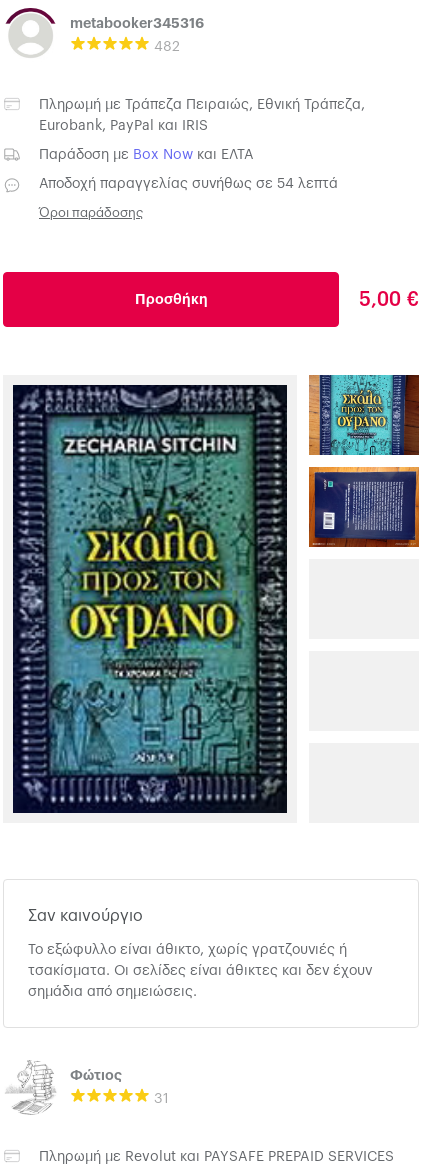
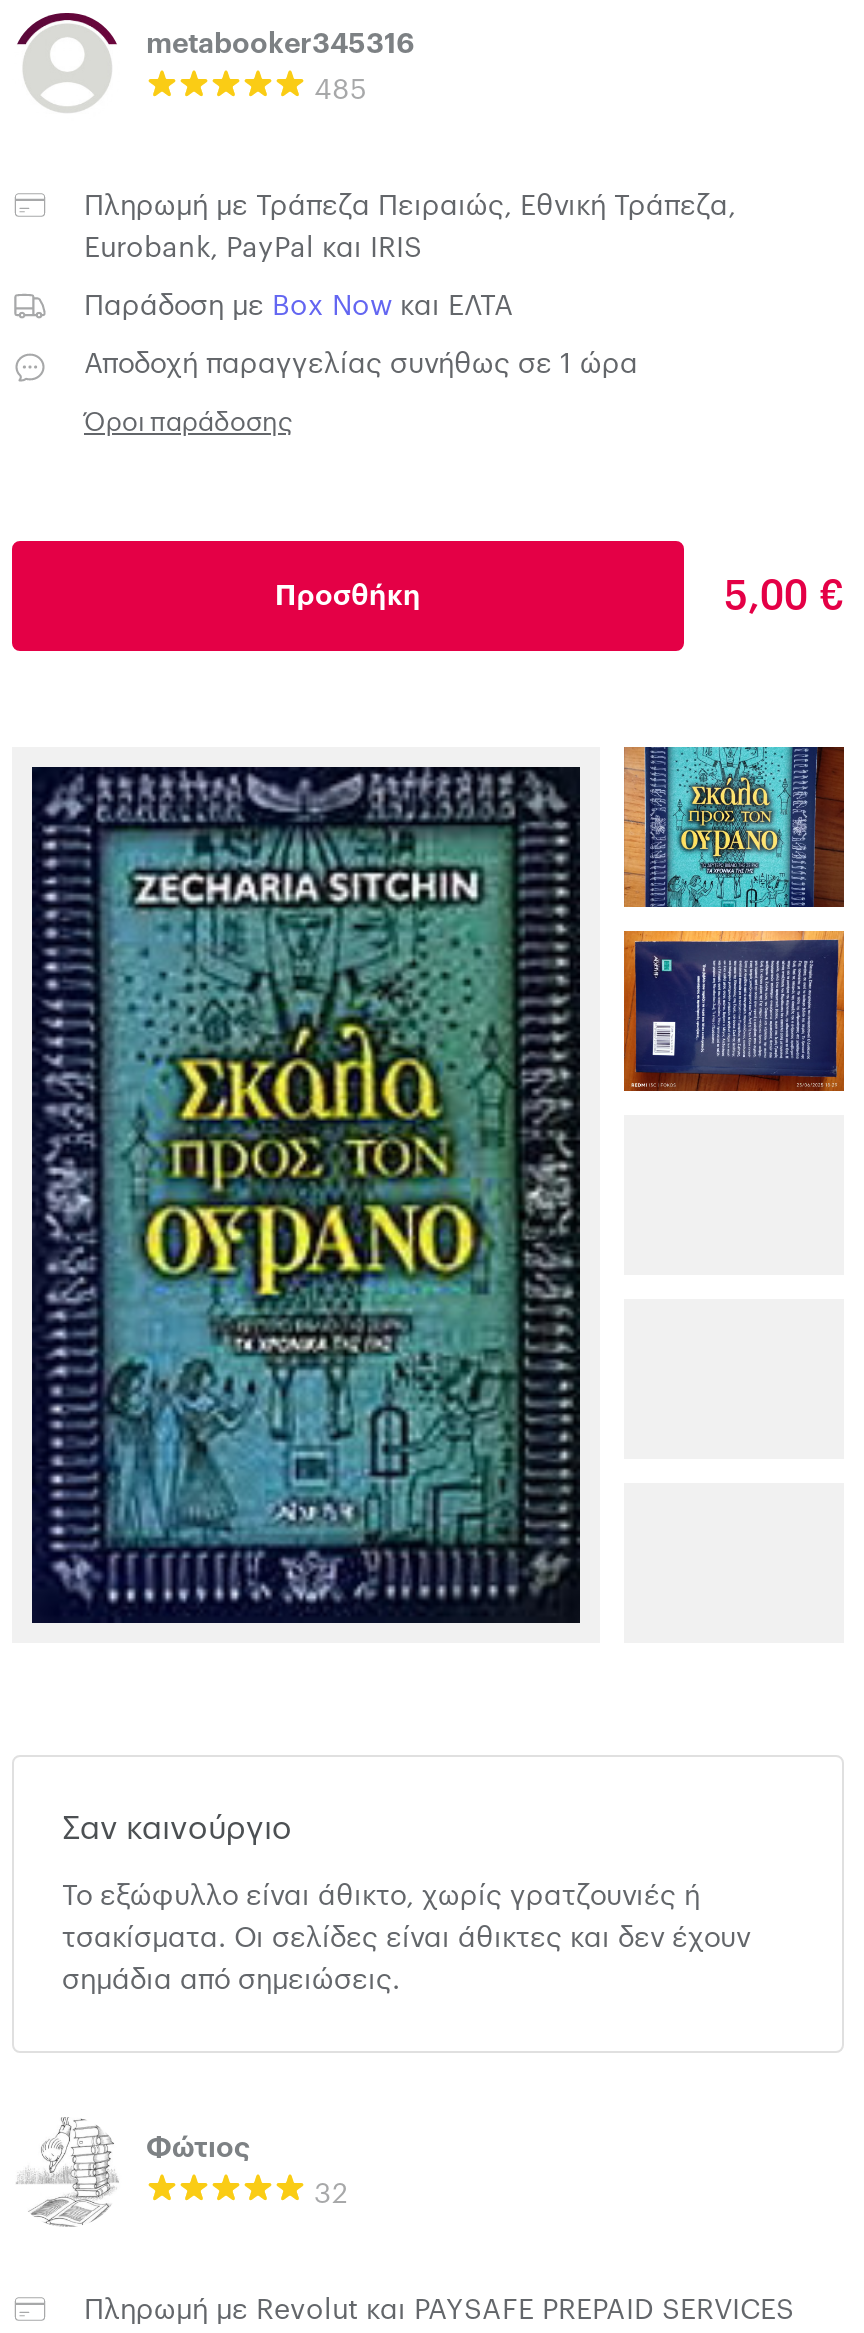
[154,40,180,54] 482 -> [314,77,366,105] 485
[39,177,338,191] Αποδοχή παραγγελίας συνήθως σε 54 λεπτά -> [84,351,638,379] Αποδοχή παραγγελίας συνήθως σε 1 ώρα
[154,1092,169,1106] 31 -> [314,2180,348,2208] 32

